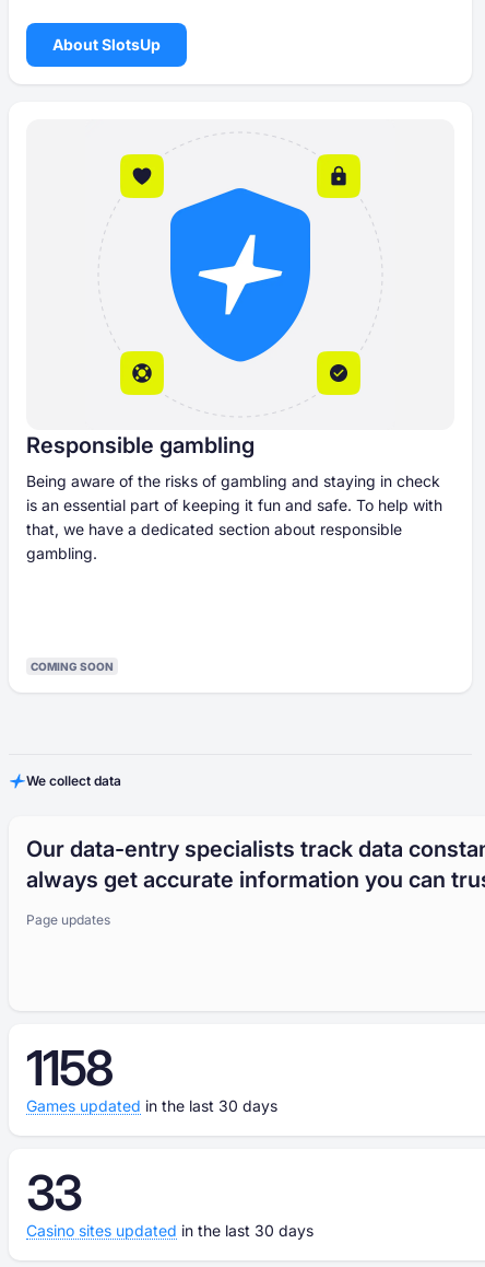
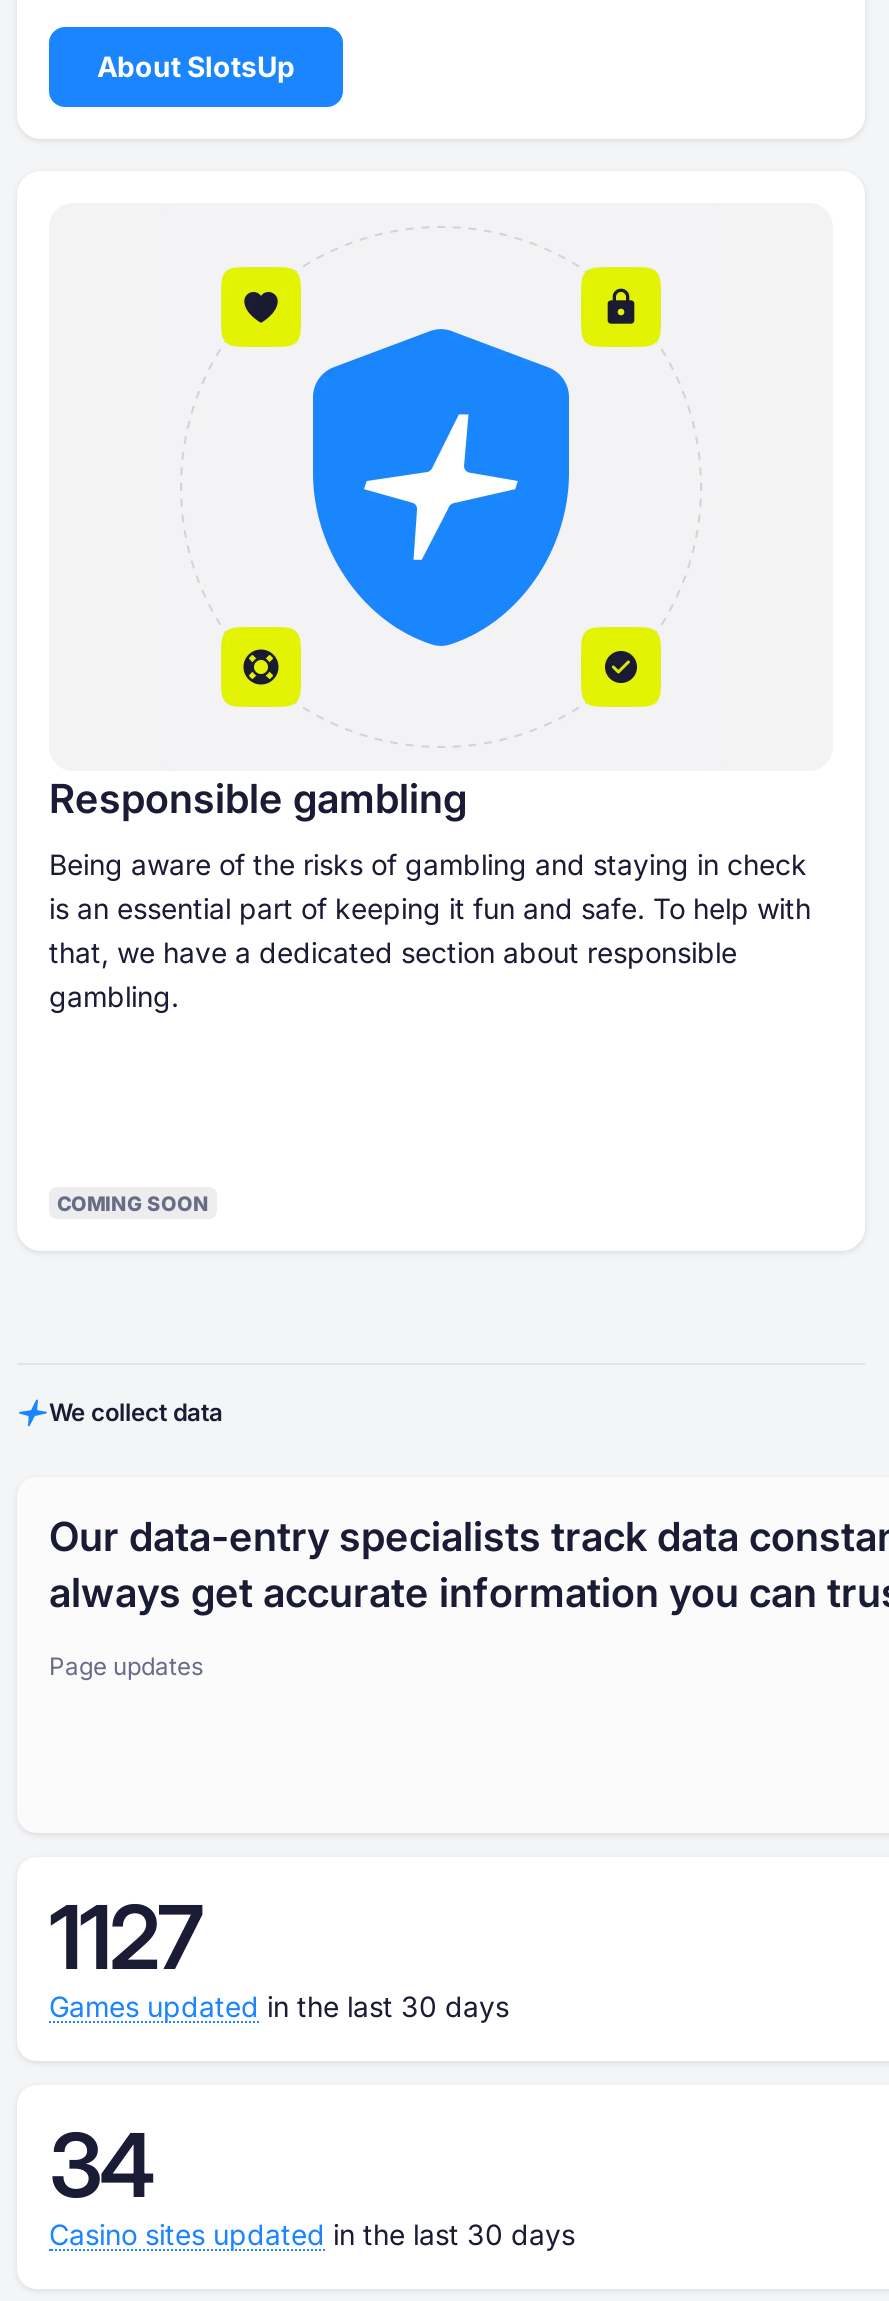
[26,1038,113,1097] 1158 -> [49,1883,201,1991] 1127
[26,1163,81,1222] 33 -> [49,2111,151,2219] 34

